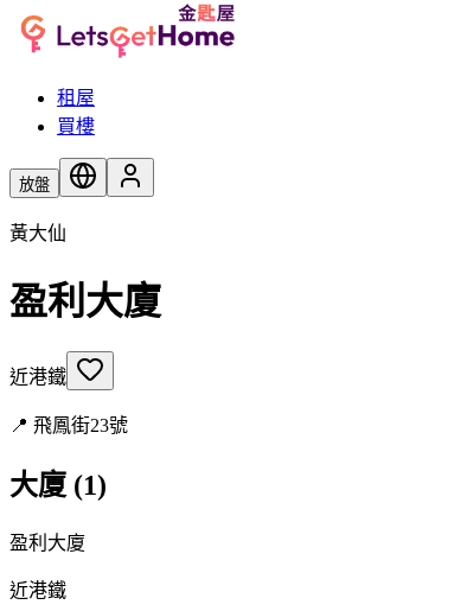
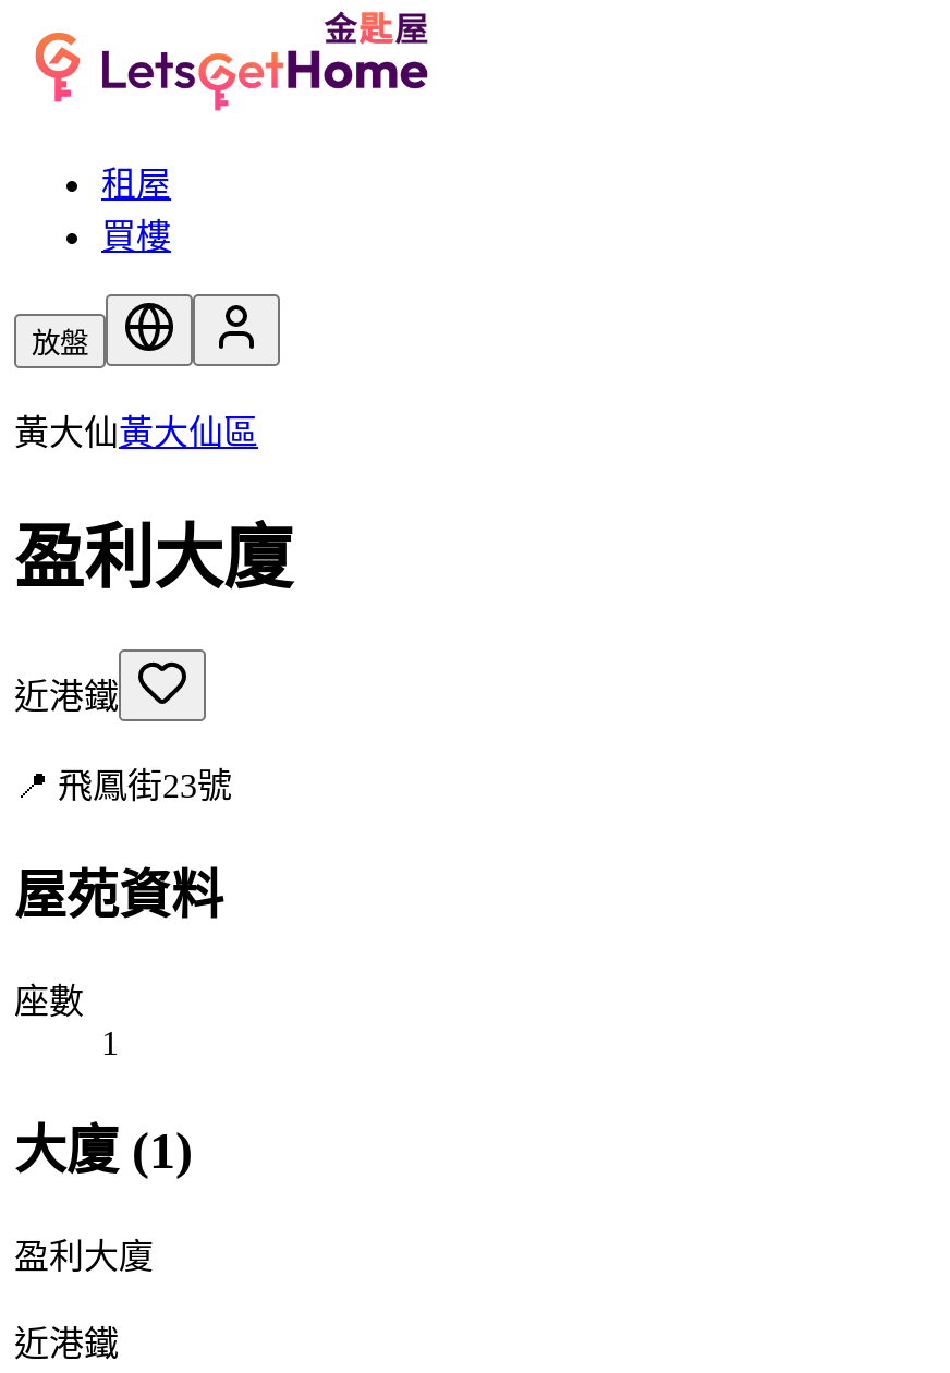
[9,223,66,243] 黃大仙 -> [14,414,258,451] 黃大仙黃大仙區
none -> [14,867,223,1061] 屋苑資料 | 座數 | 1

